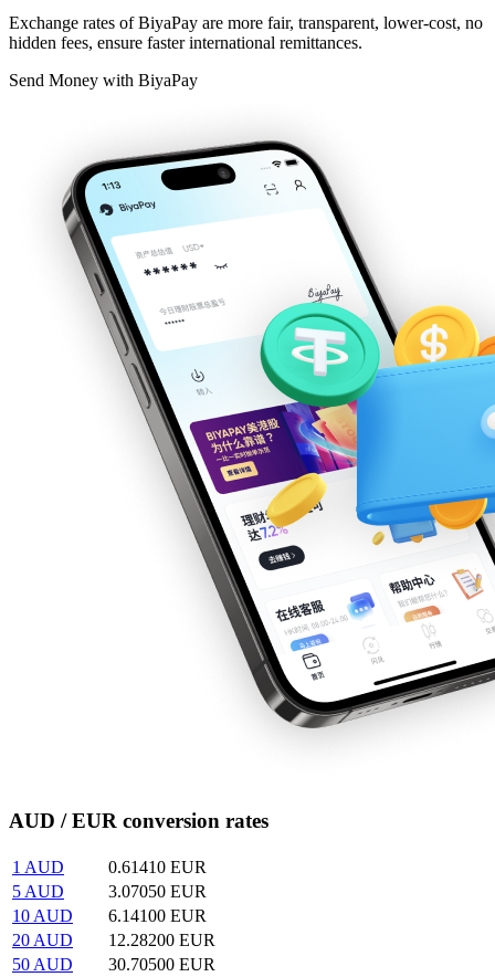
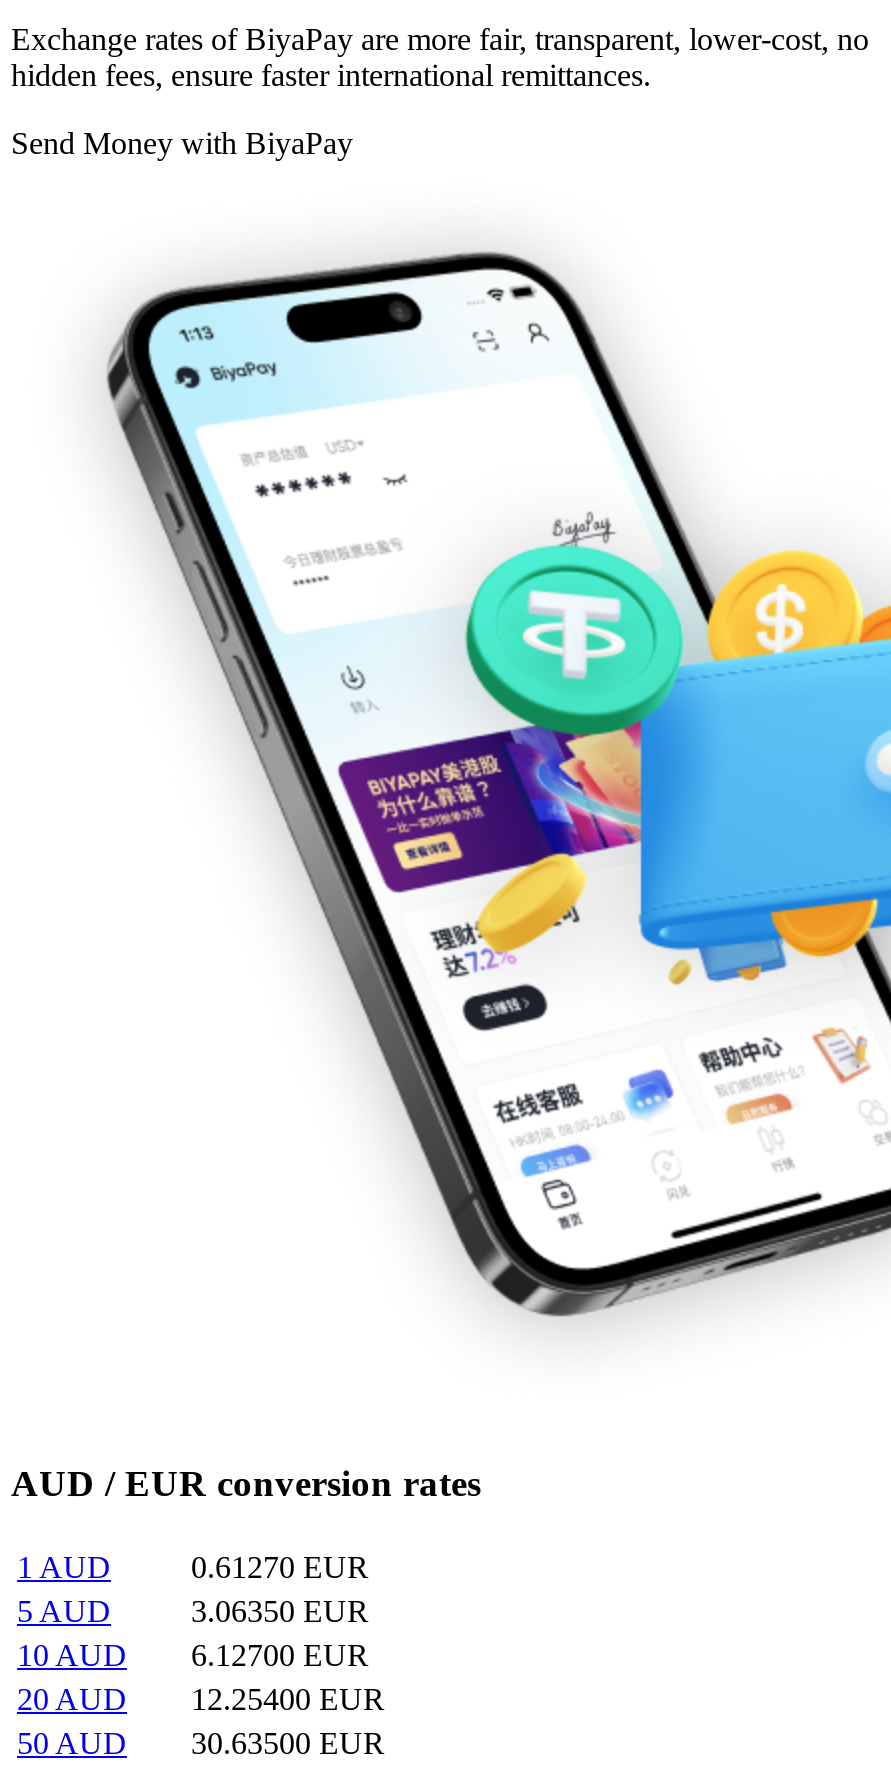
[108,858,207,876] 0.61410 EUR -> [191,1550,369,1584] 0.61270 EUR
[108,882,207,901] 3.07050 EUR -> [191,1594,369,1628] 3.06350 EUR
[12,906,207,925] 10 AUD 6.14100 EUR -> [17,1638,369,1672] 10 AUD 6.12700 EUR
[12,931,215,949] 20 AUD 12.28200 EUR -> [17,1682,385,1716] 20 AUD 12.25400 EUR
[12,955,215,974] 50 AUD 30.70500 EUR -> [17,1726,385,1760] 50 AUD 30.63500 EUR

